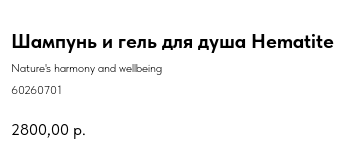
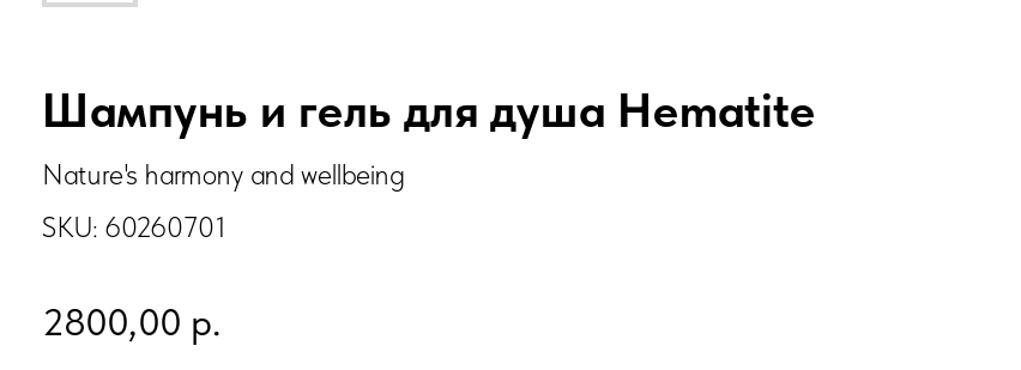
[11,83,62,97] 60260701 -> [42,211,226,244] SKU: 60260701

